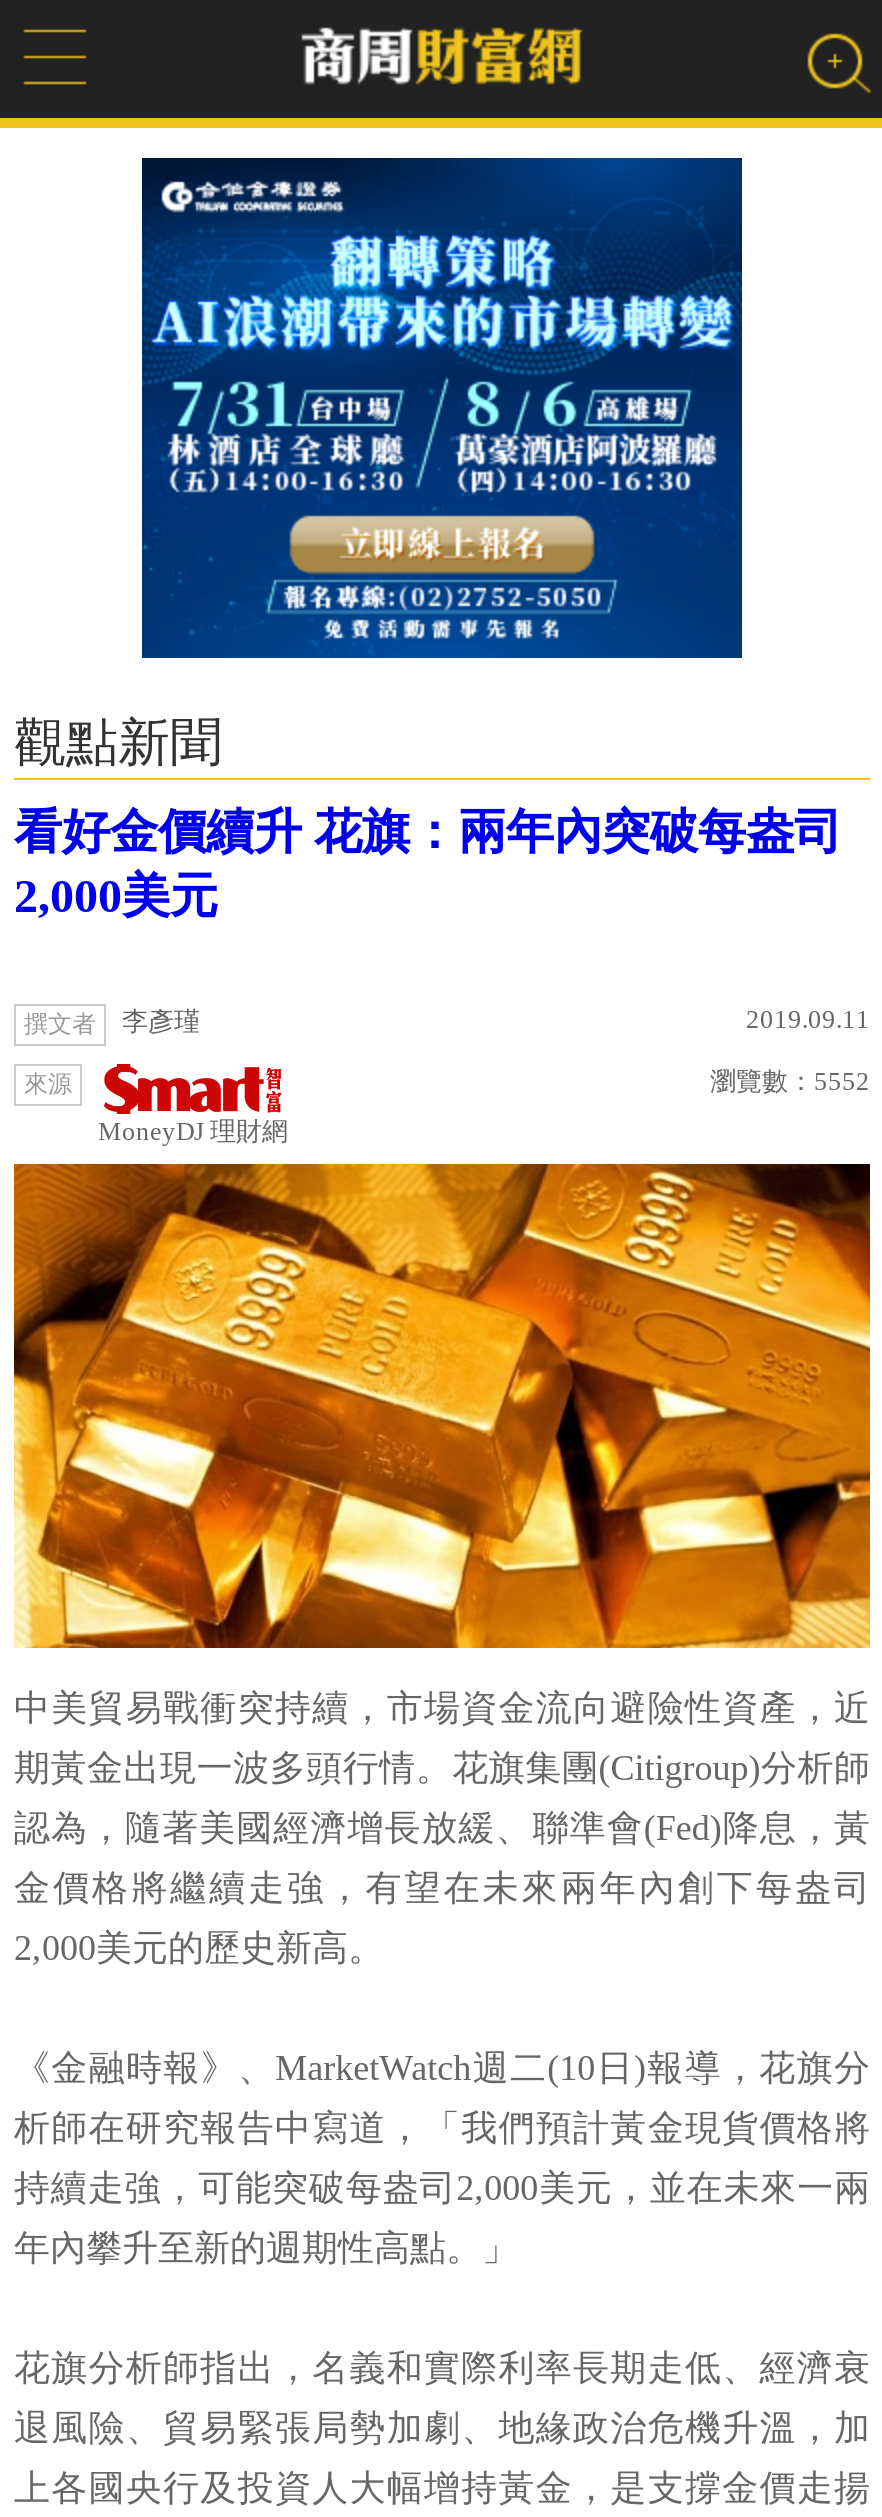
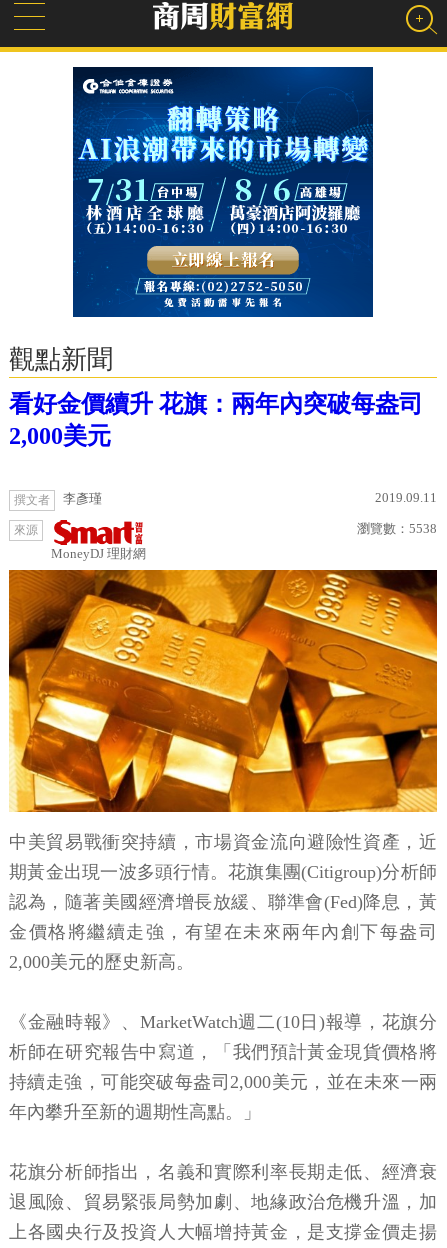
[710,1066,870,1096] 瀏覽數：5552 -> [357,521,437,536] 瀏覽數：5538

